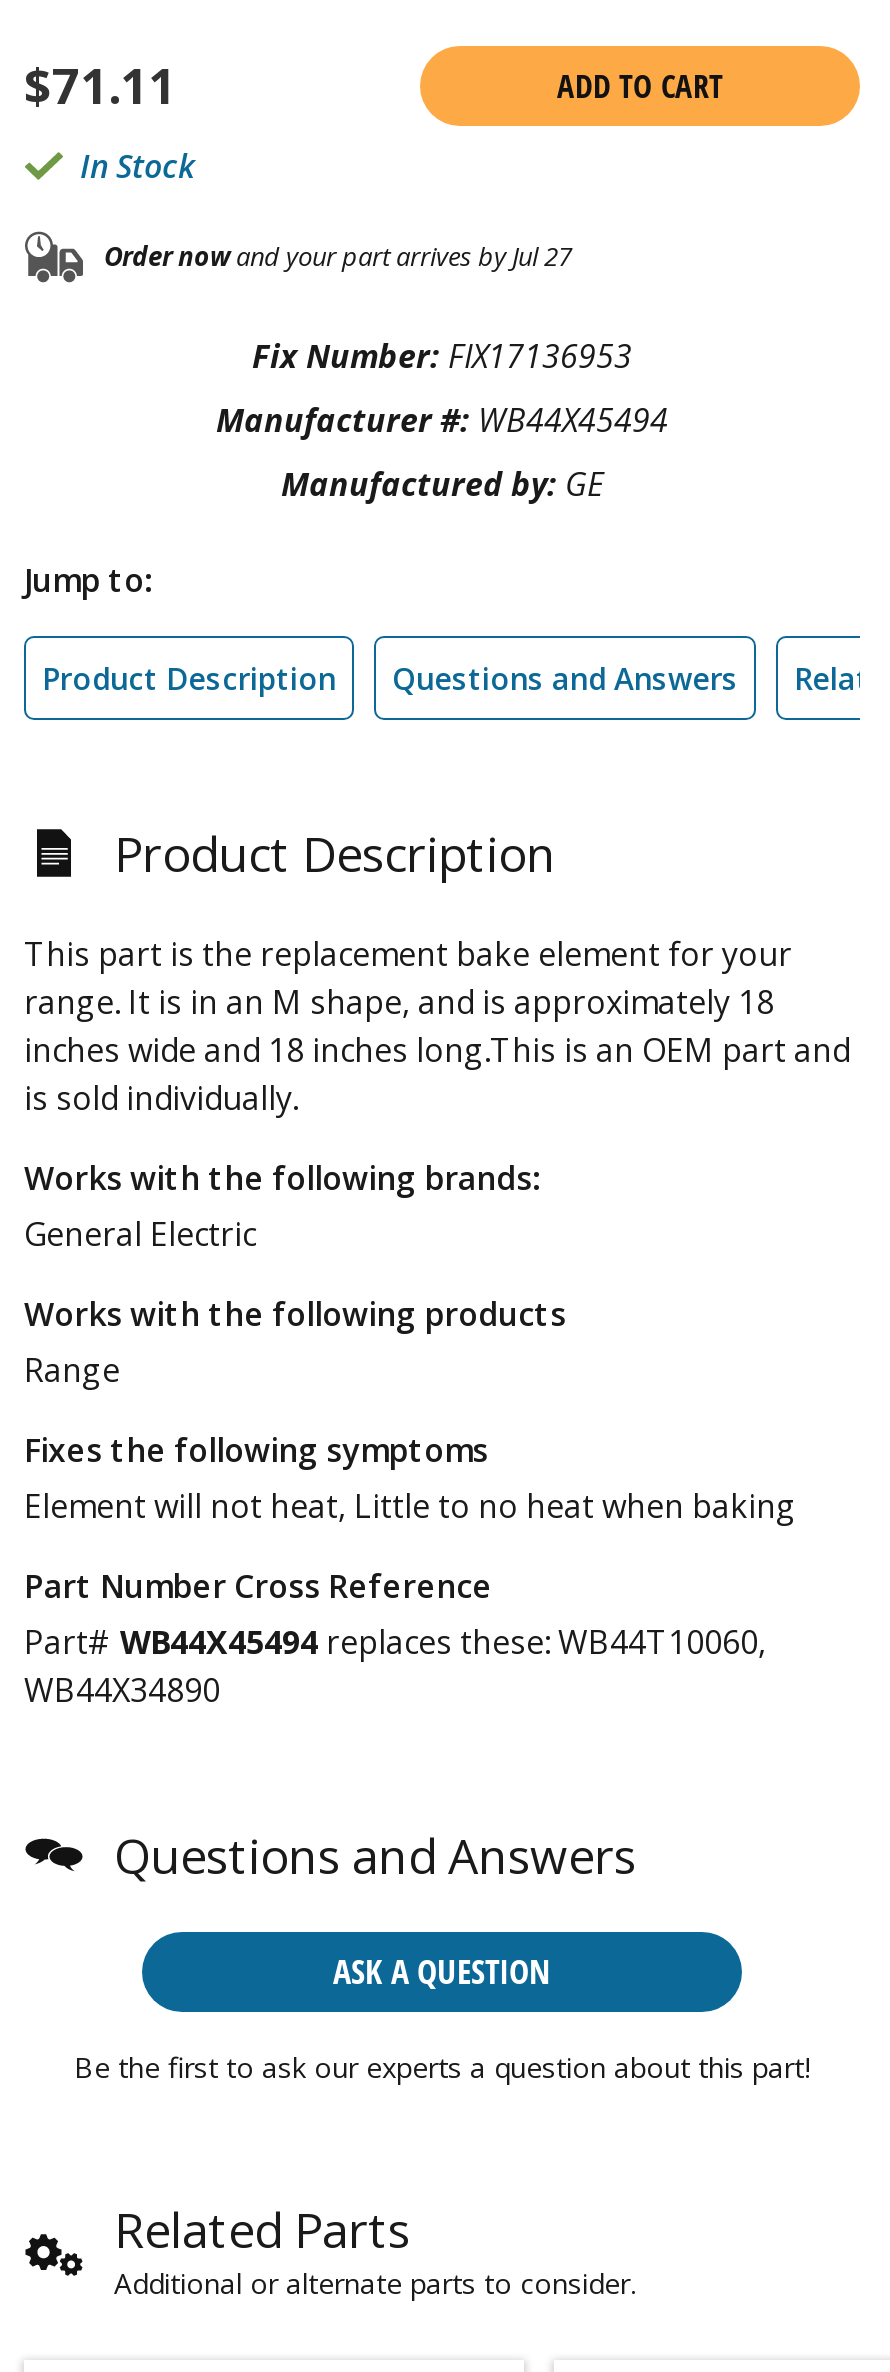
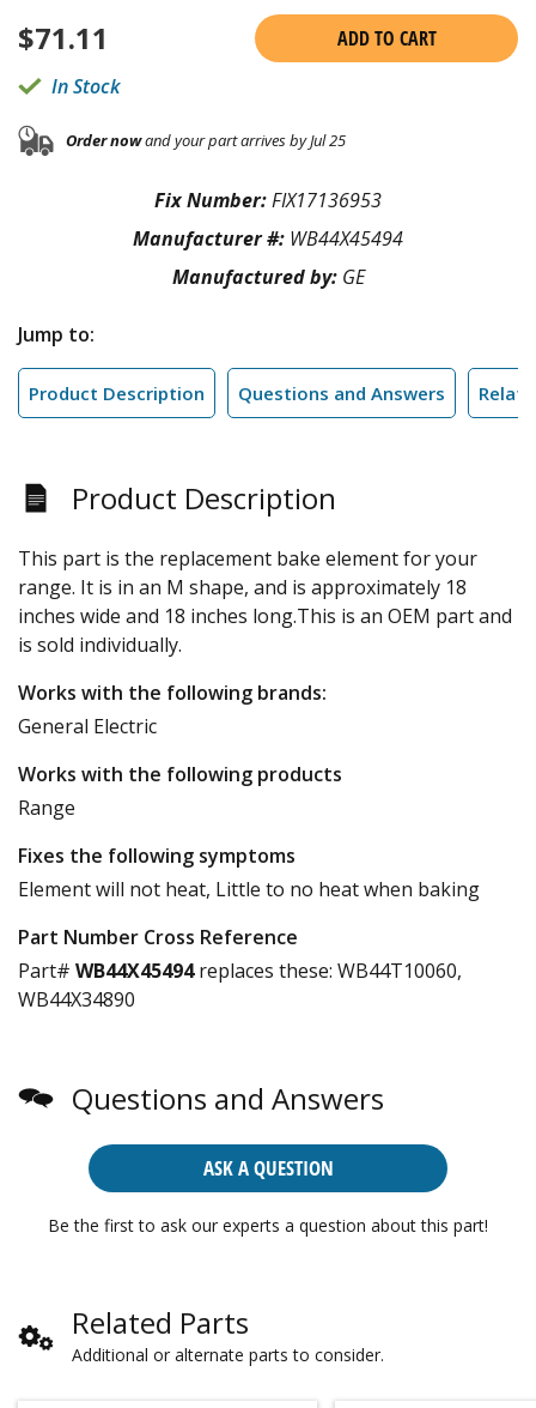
[104,239,572,275] Order nowand your part arrives by Jul 27 -> [66,130,346,151] Order nowand your part arrives by Jul 25

